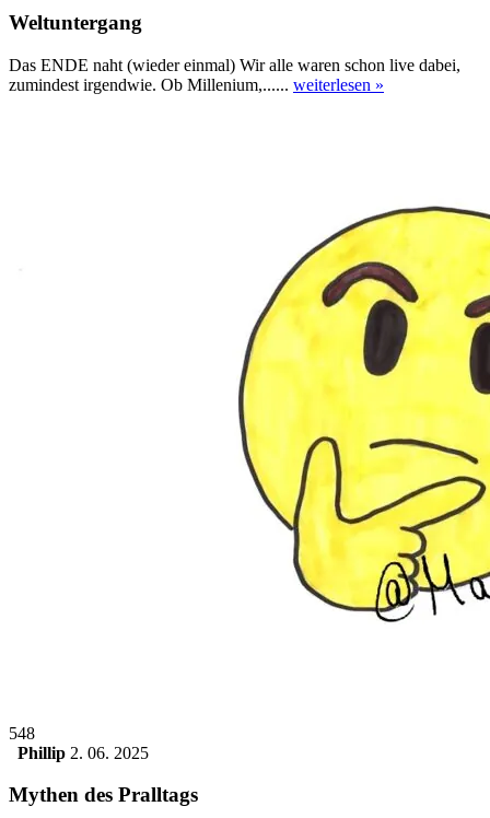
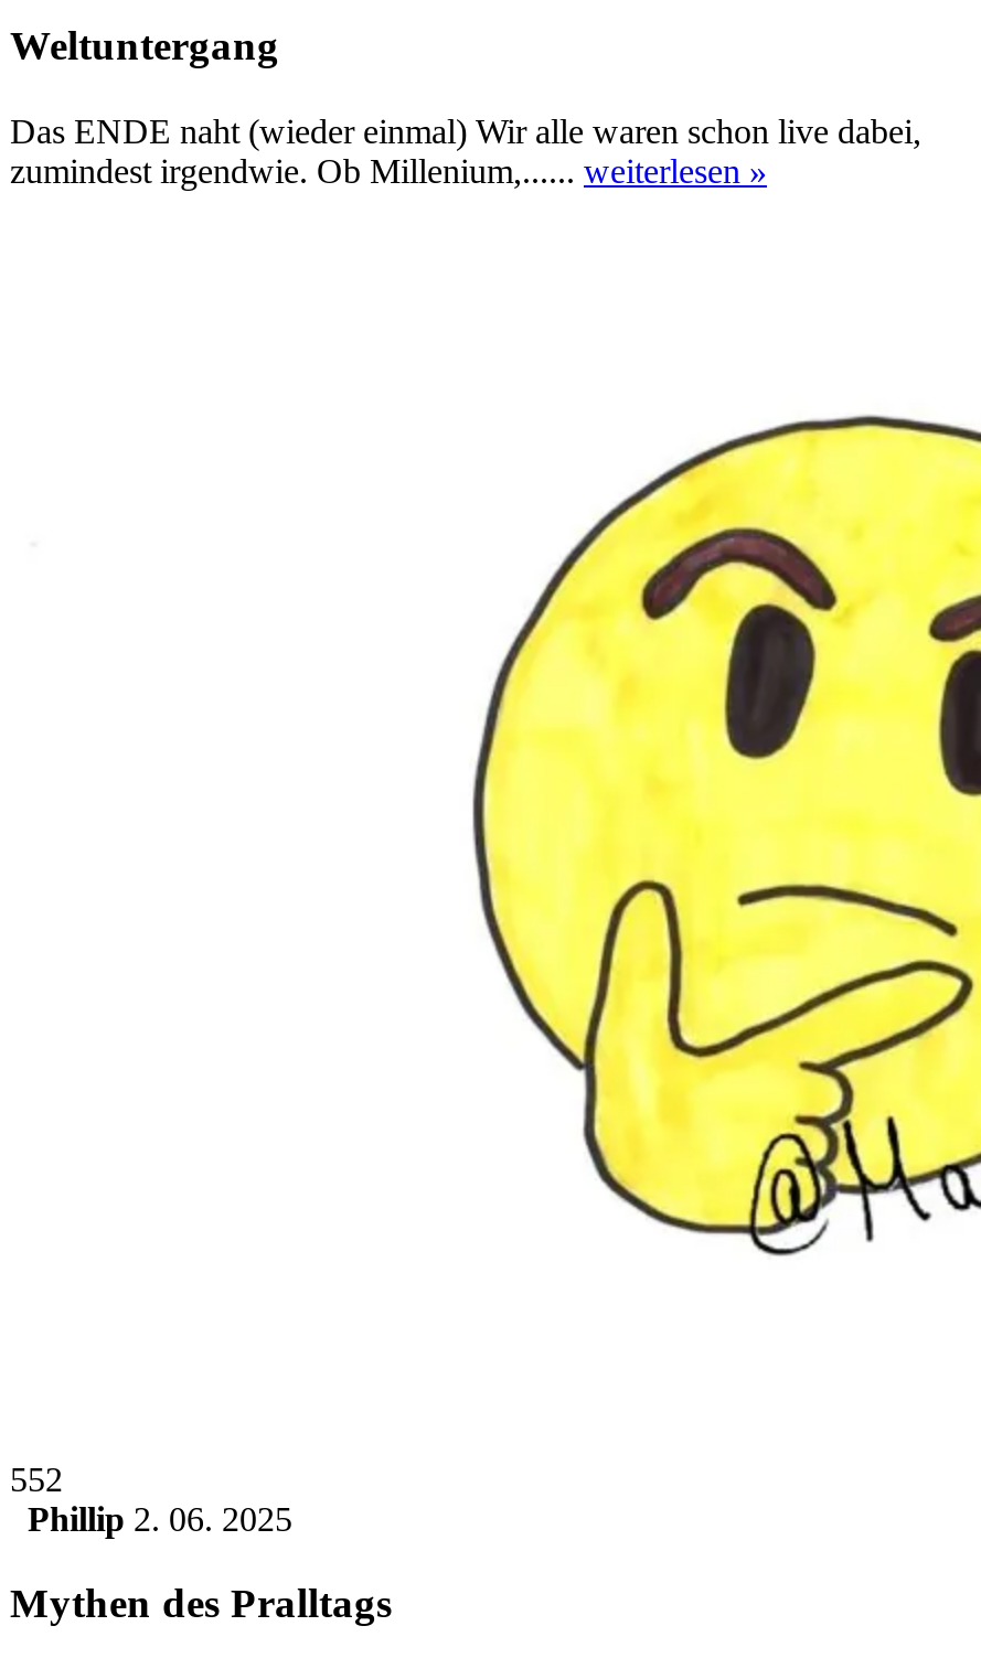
[9,723,35,742] 548 -> [10,1459,63,1497] 552

